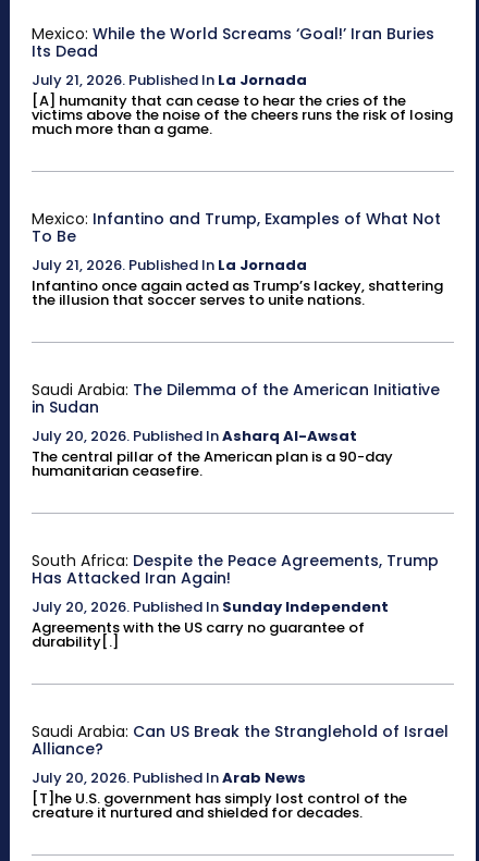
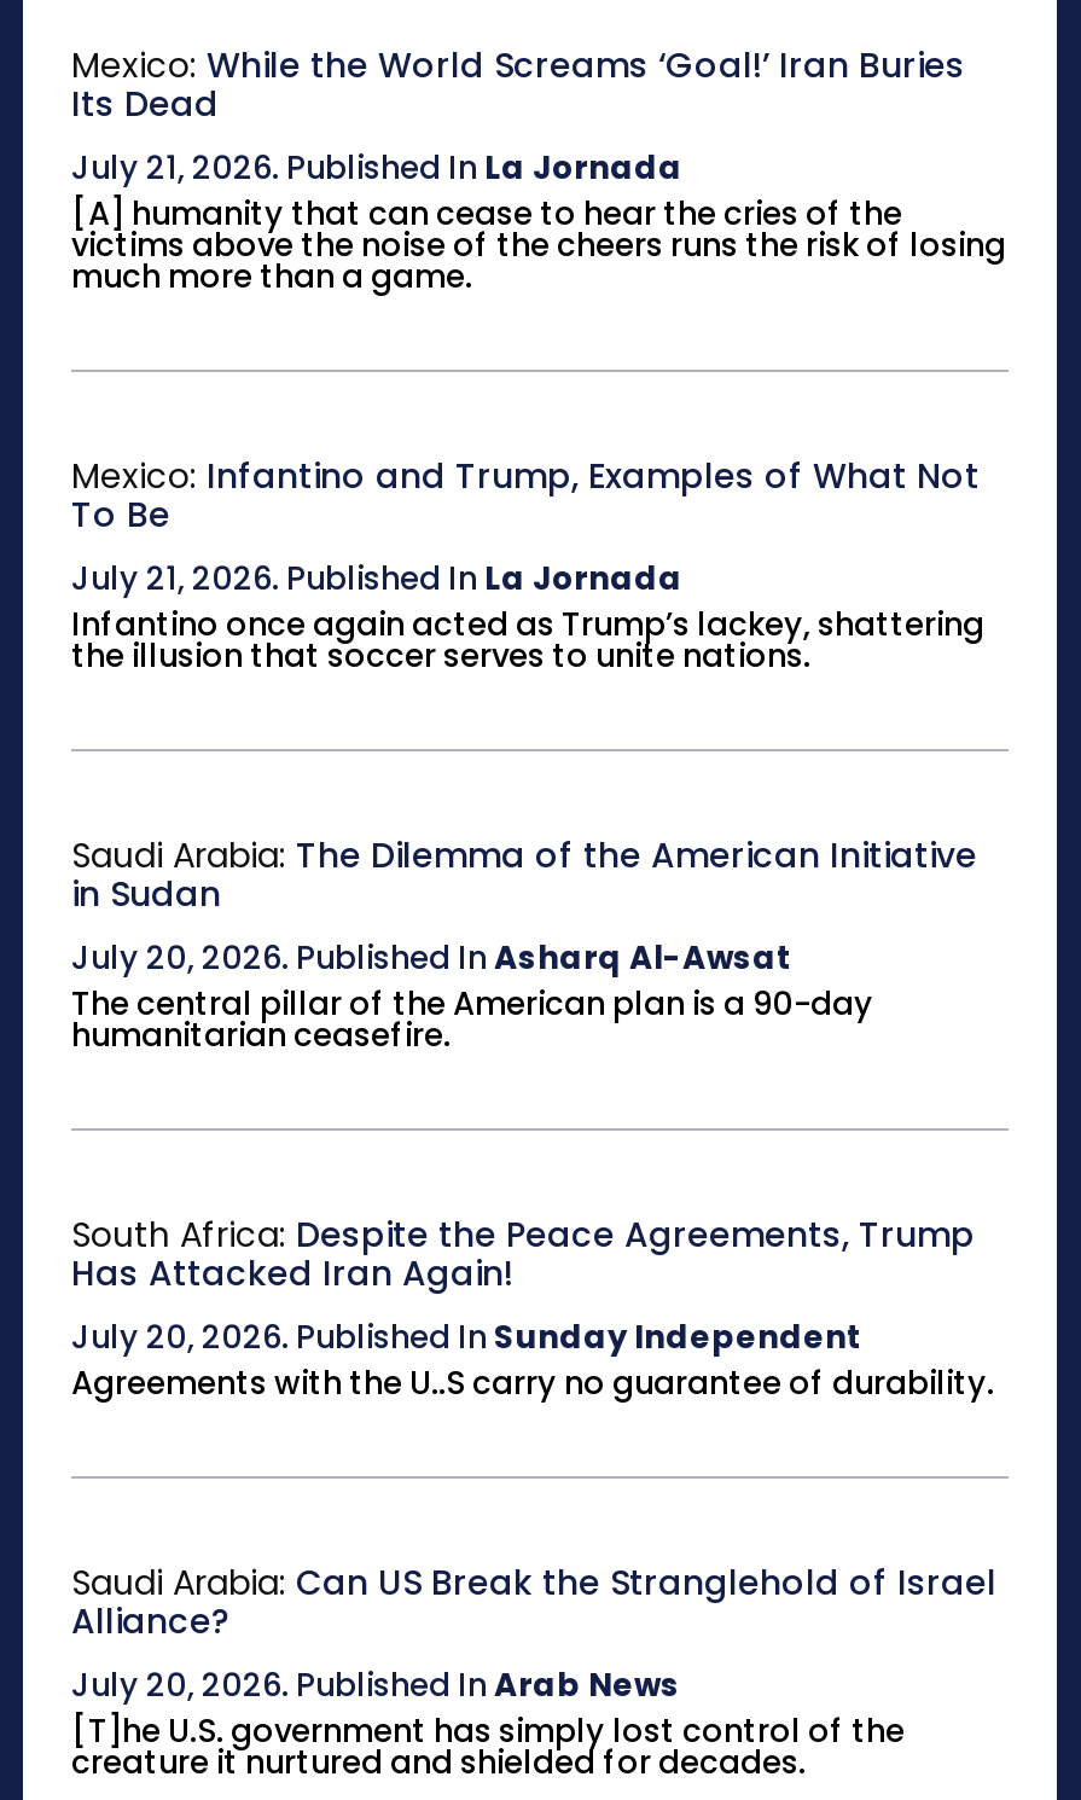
[32,617,365,652] Agreements with the US carry no guarantee of | durability[.] -> [71,1360,994,1406] Agreements with the U..S carry no guarantee of durability.

